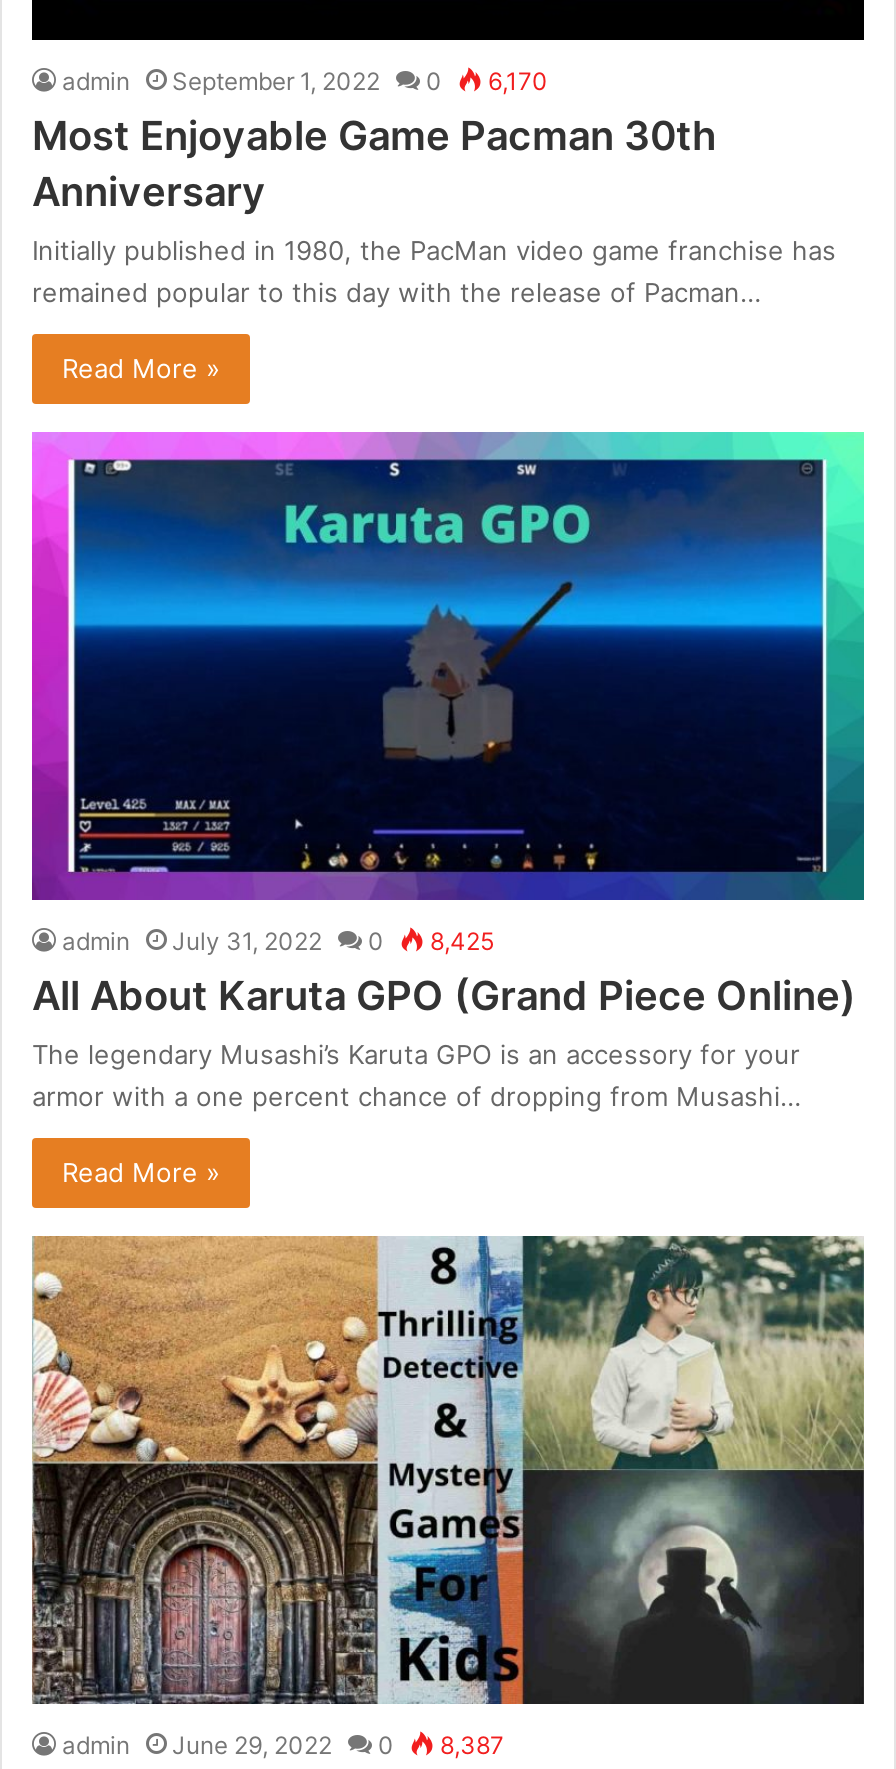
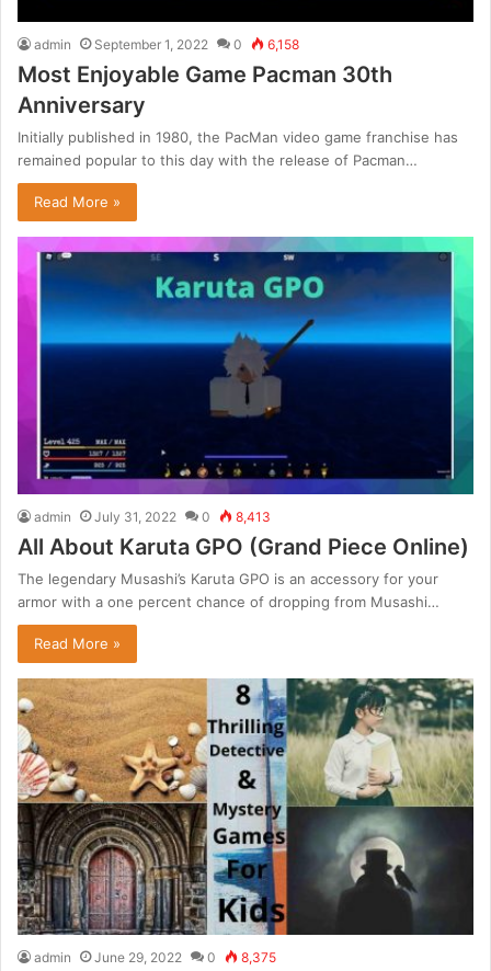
[62,66,548,96] admin September 1, 2022 0 6,170 -> [34,36,299,53] admin September 1, 2022 0 6,158
[62,926,494,956] admin July 31, 2022 0 8,425 -> [34,508,271,525] admin July 31, 2022 0 8,413
[62,1730,504,1760] admin June 29, 2022 0 8,387 -> [34,949,276,966] admin June 29, 2022 0 8,375

